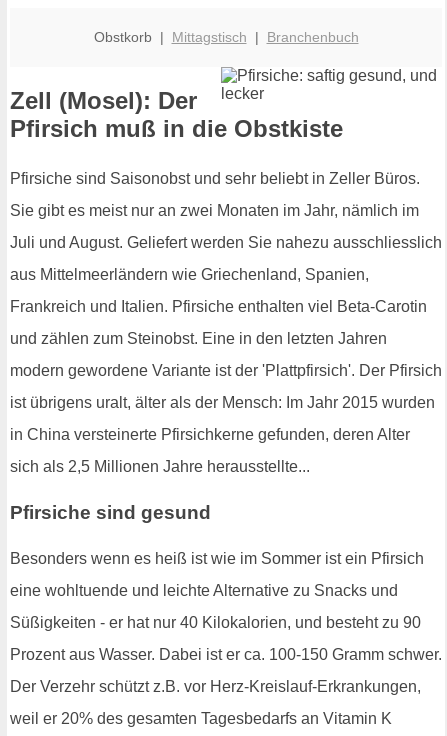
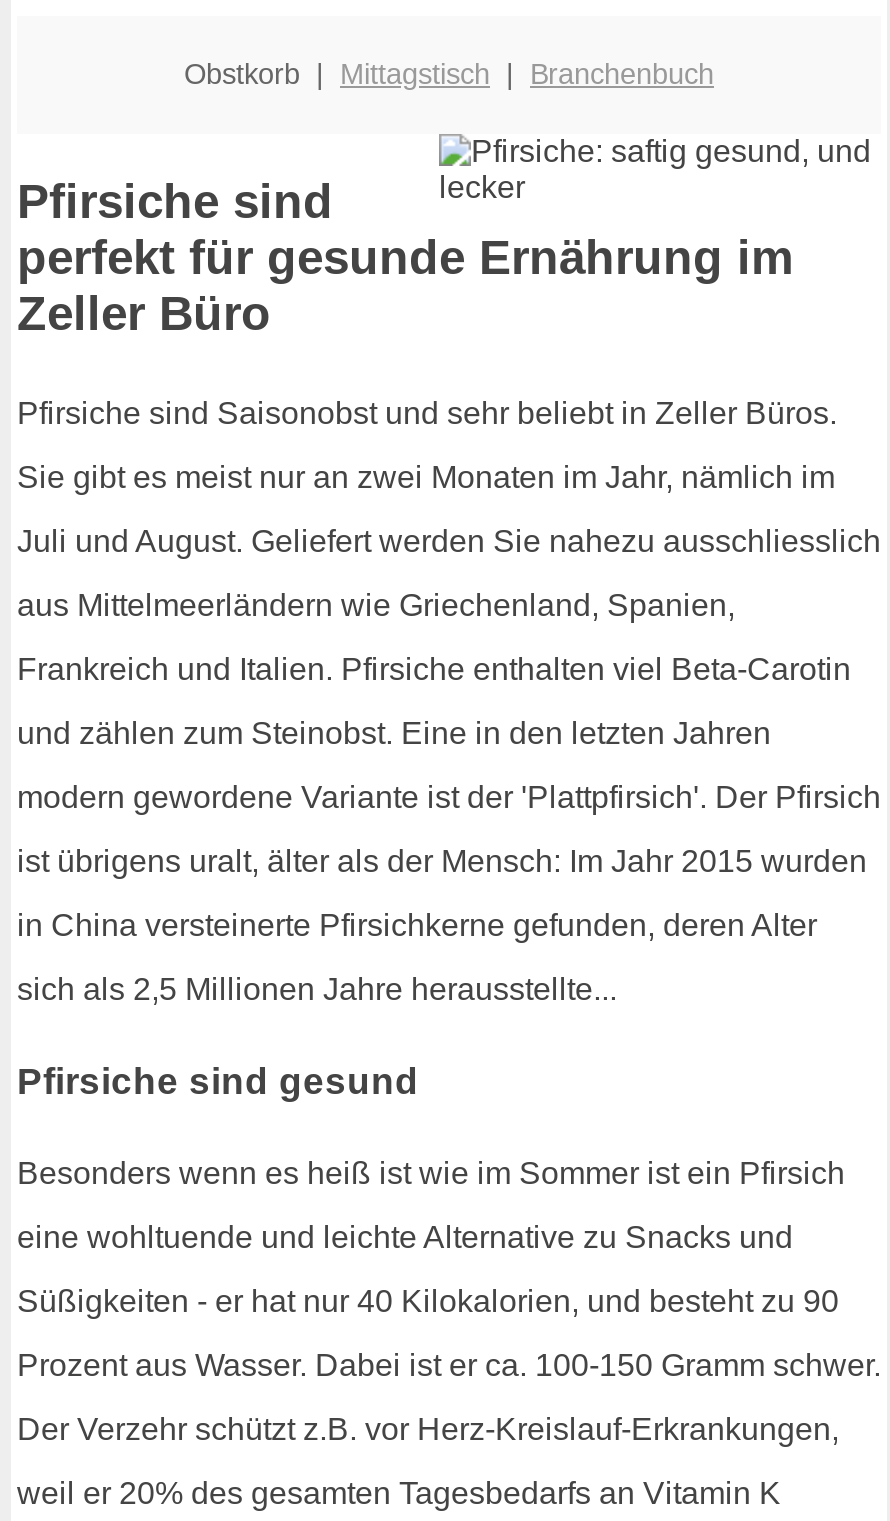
[10,87,343,142] Zell (Mosel): Der | Pfirsich muß in die Obstkiste -> [17,175,793,341] Pfirsiche sind | perfekt für gesunde Ernährung im | Zeller Büro

